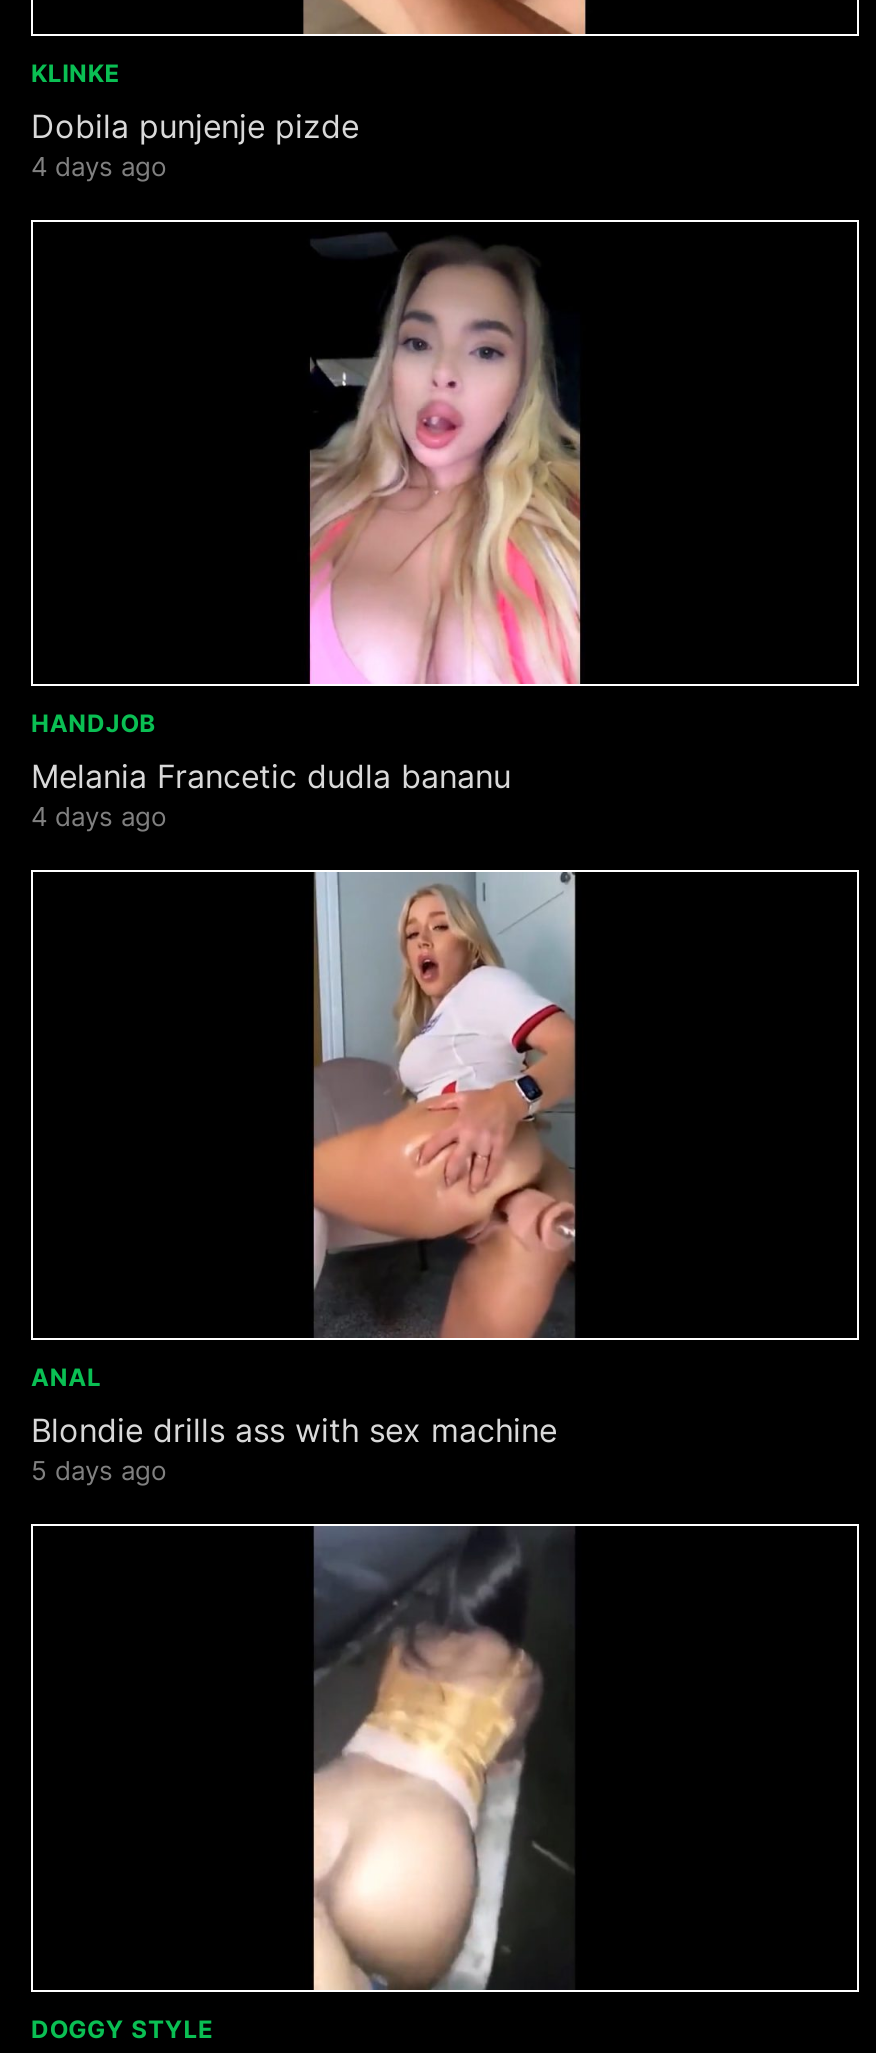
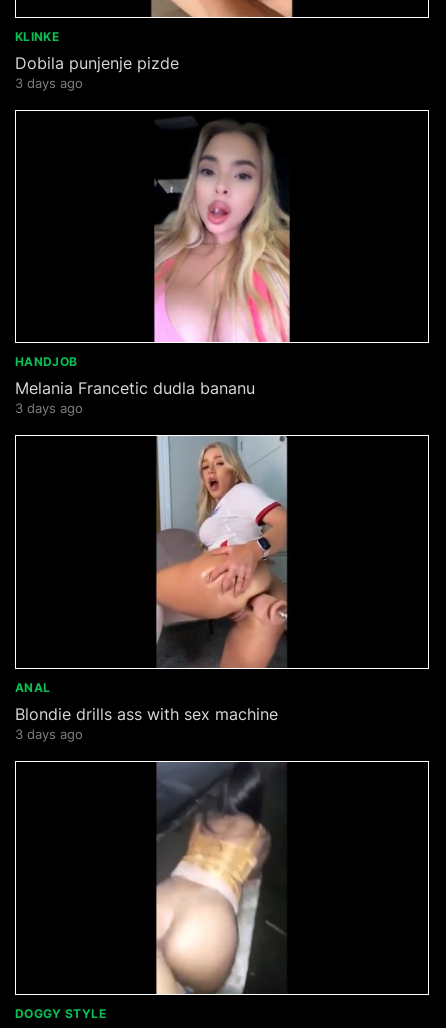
[31,149,167,181] 4 days ago -> [15,75,83,91] 3 days ago
[31,801,167,833] 4 days ago -> [15,400,83,416] 3 days ago
[31,1453,167,1485] 5 days ago -> [15,726,83,742] 3 days ago

